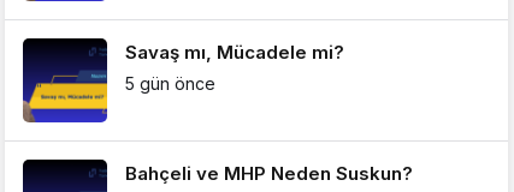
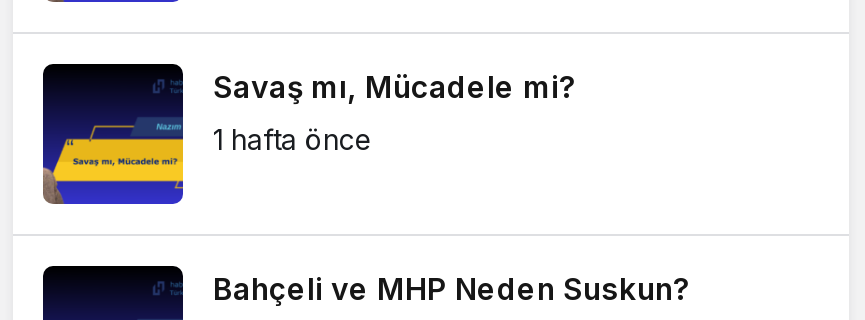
[125,73,215,94] 5 gün önce -> [213,122,373,156] 1 hafta önce

